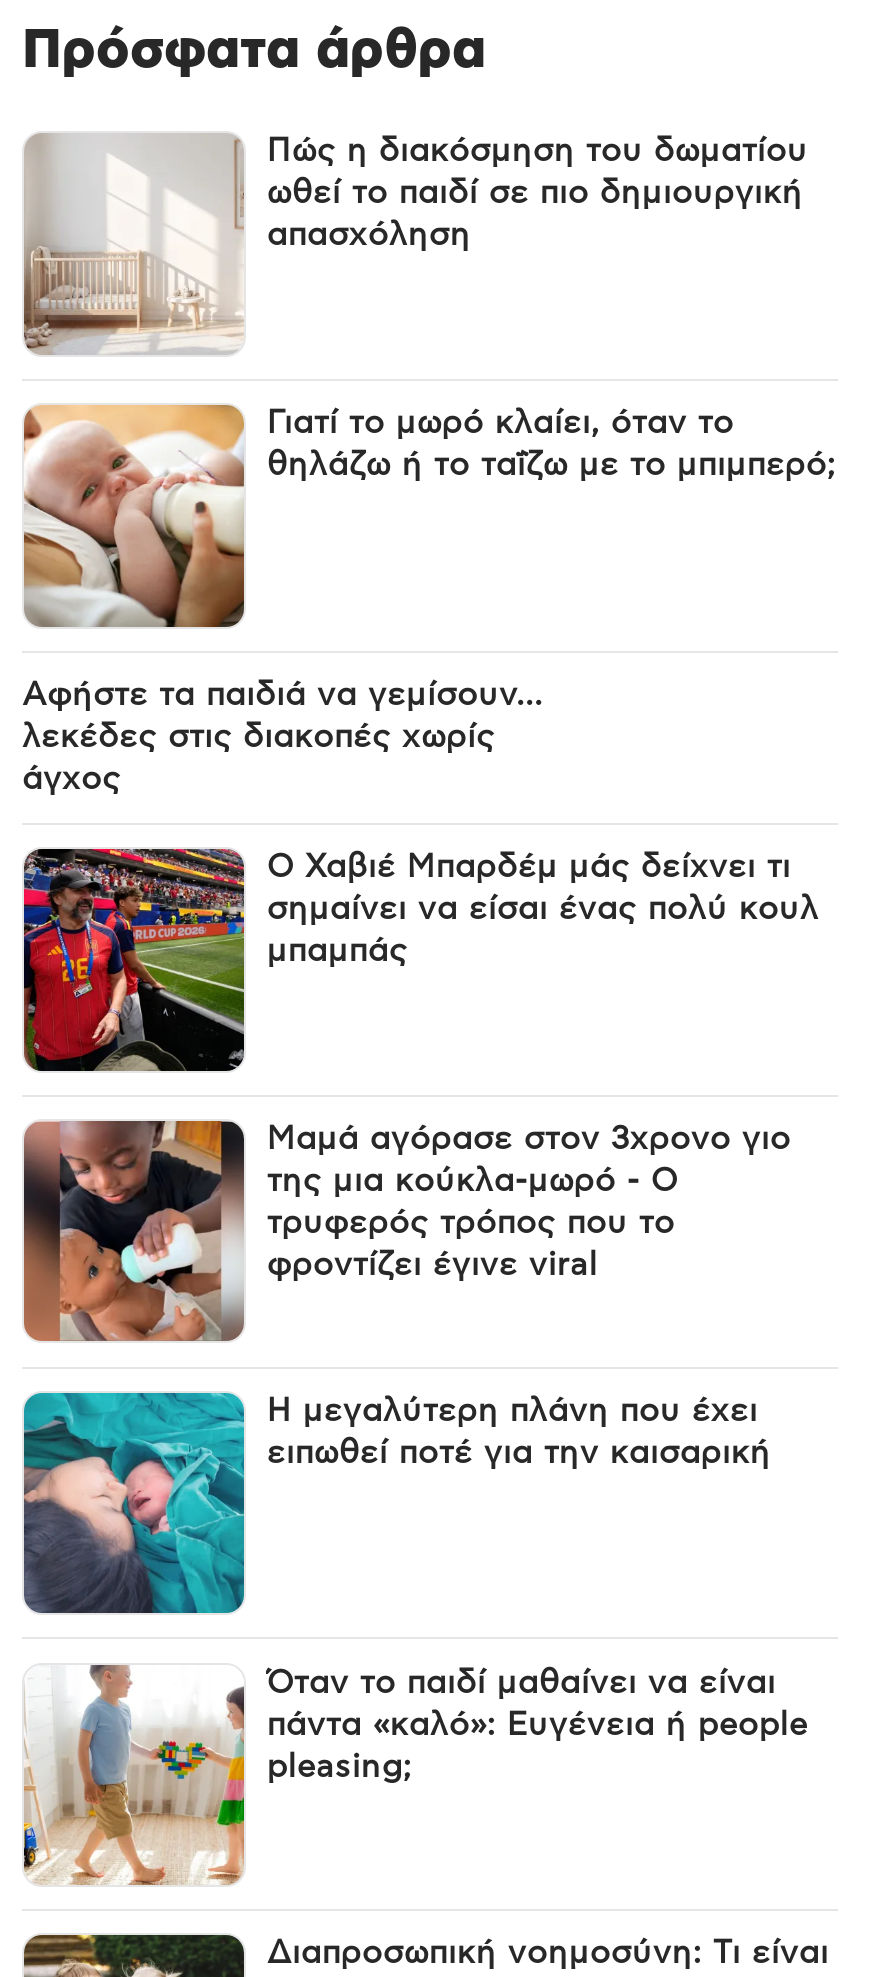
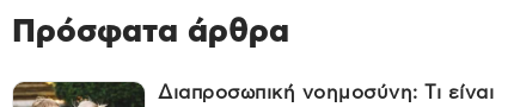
[24,133,808,357] [image] | Πώς η διακόσμηση του δωματίου | ωθεί το παιδί σε πιο δημιουργική | απασχόληση -> none
[24,403,836,629] [image] | Γιατί το μωρό κλαίει, όταν το | θηλάζω ή το ταΐζω με το μπιμπερό; -> none
[22,678,819,1073] [image] | Αφήστε τα παιδιά να γεμίσουν... | λεκέδες στις διακοπές χωρίς | άγχος | Ο Χαβιέ Μπαρδέμ μάς δείχνει τι | σημαίνει να είσαι ένας πολύ κουλ | μπαμπάς -> none
[24,1119,791,1343] [image] | Μαμά αγόρασε στον 3χρονο γιο | της μια κούκλα-μωρό - Ο | τρυφερός τρόπος που το | φροντίζει έγινε viral -> none
[22,1391,771,1615] [image] | Η μεγαλύτερη πλάνη που έχει | ειπωθεί ποτέ για την καισαρική -> none
[22,1663,808,1887] [image] | Όταν το παιδί μαθαίνει να είναι | πάντα «καλό»: Ευγένεια ή people | pleasing; -> none

